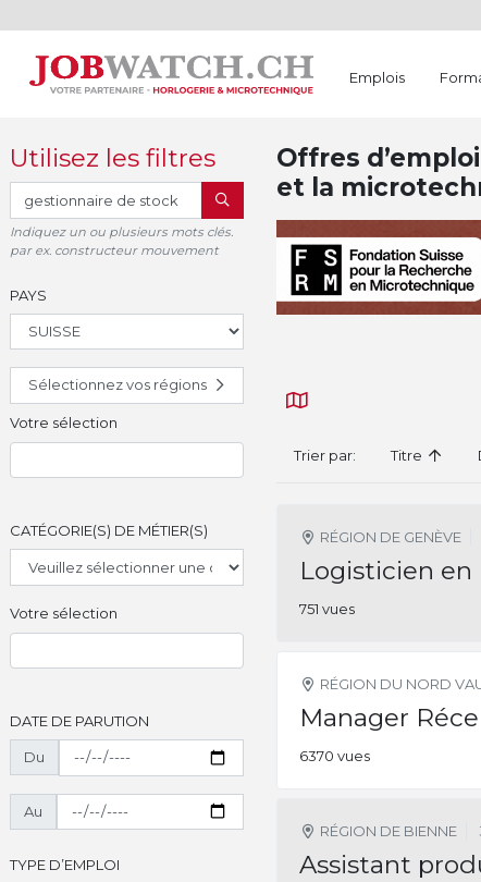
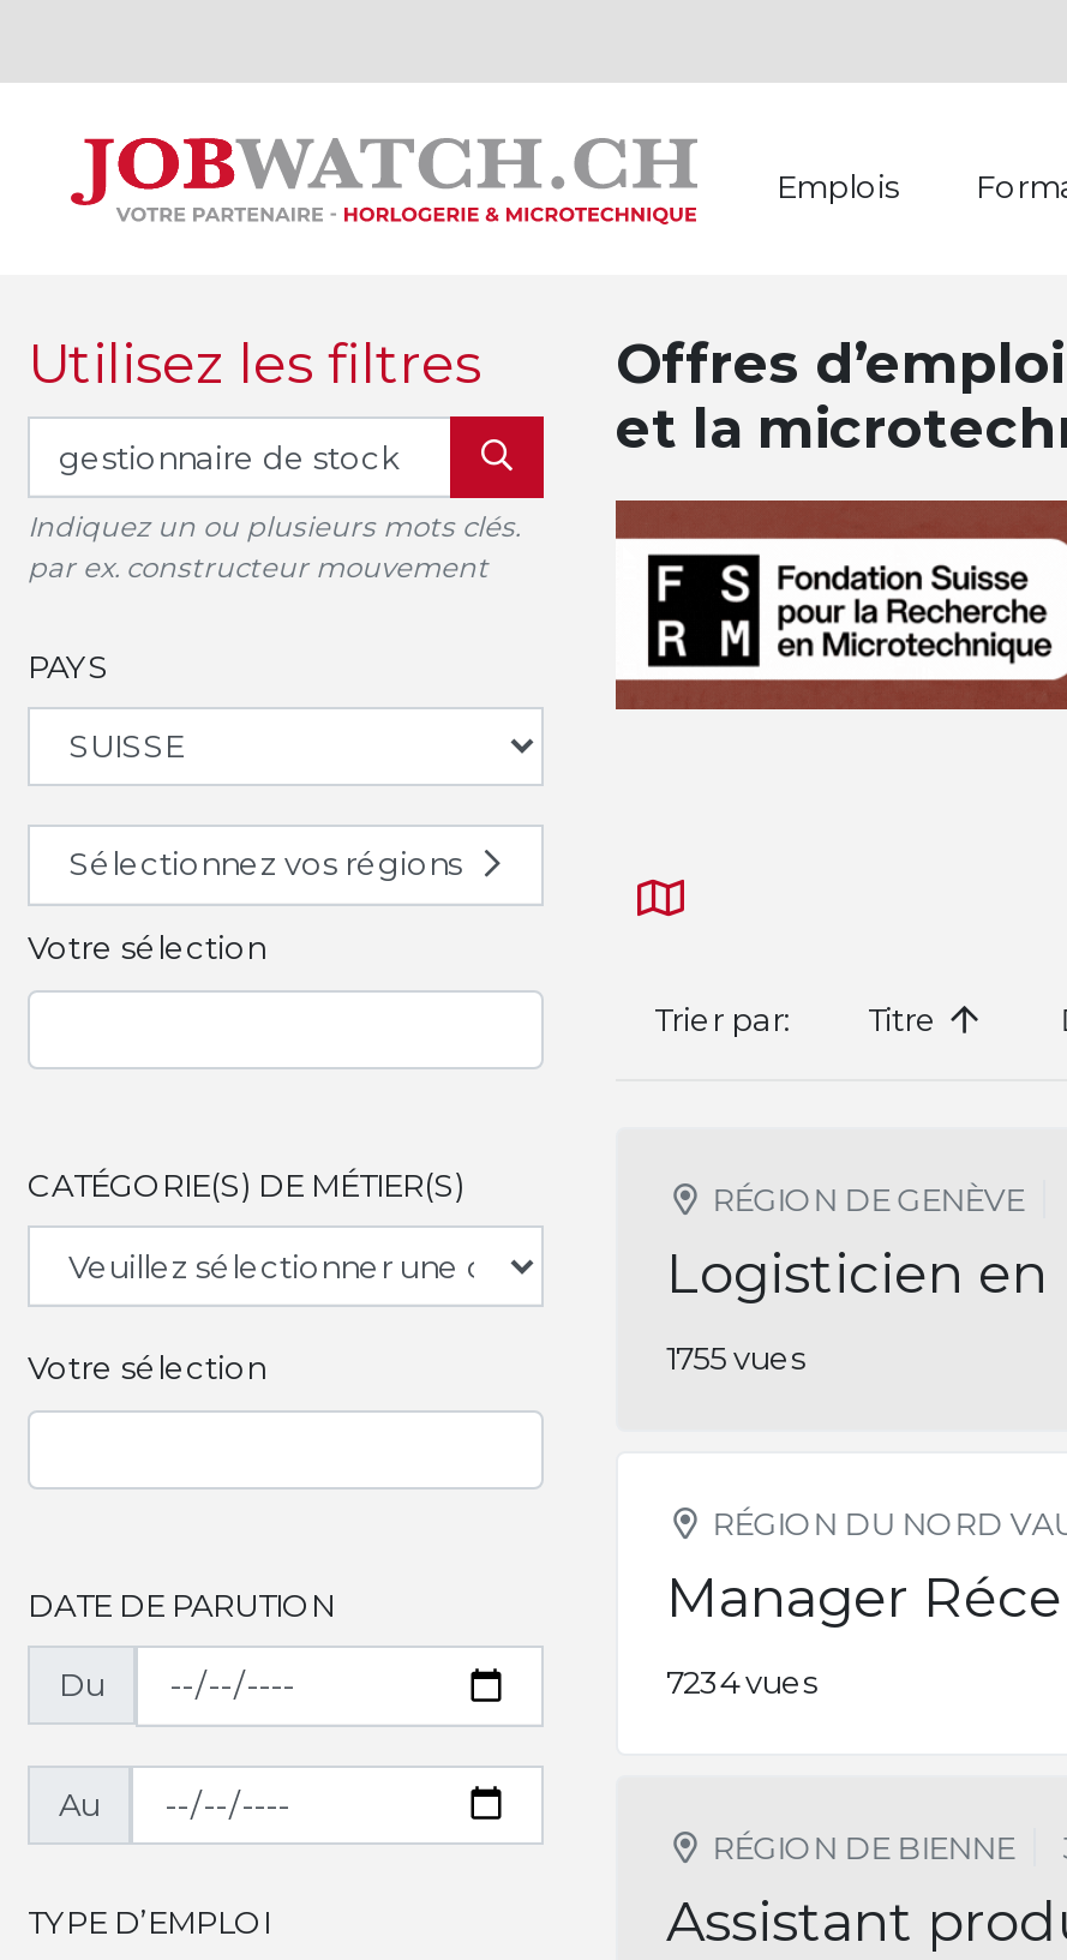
[299,600,355,617] 751 vues -> [666,1338,805,1377] 1755 vues
[299,747,370,764] 6370 vues -> [666,1662,817,1701] 7234 vues

